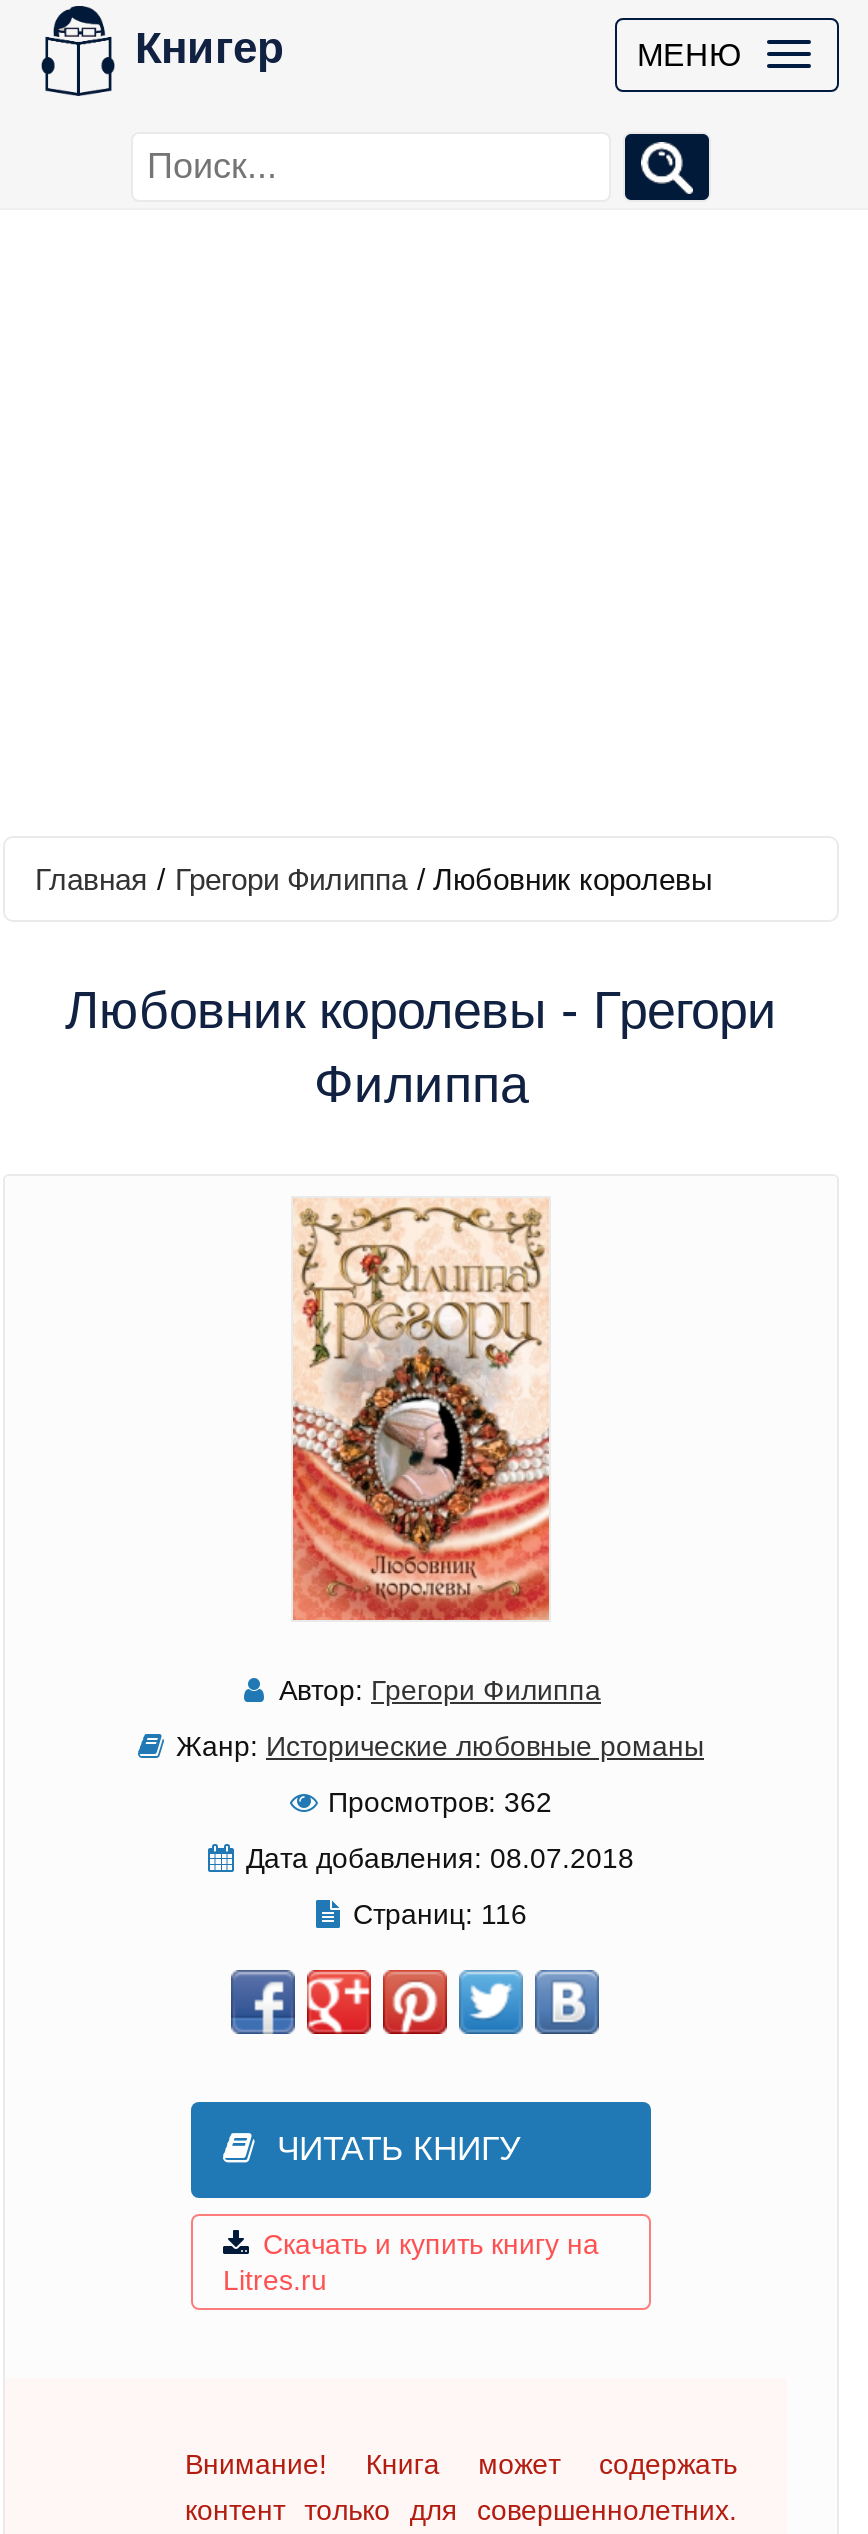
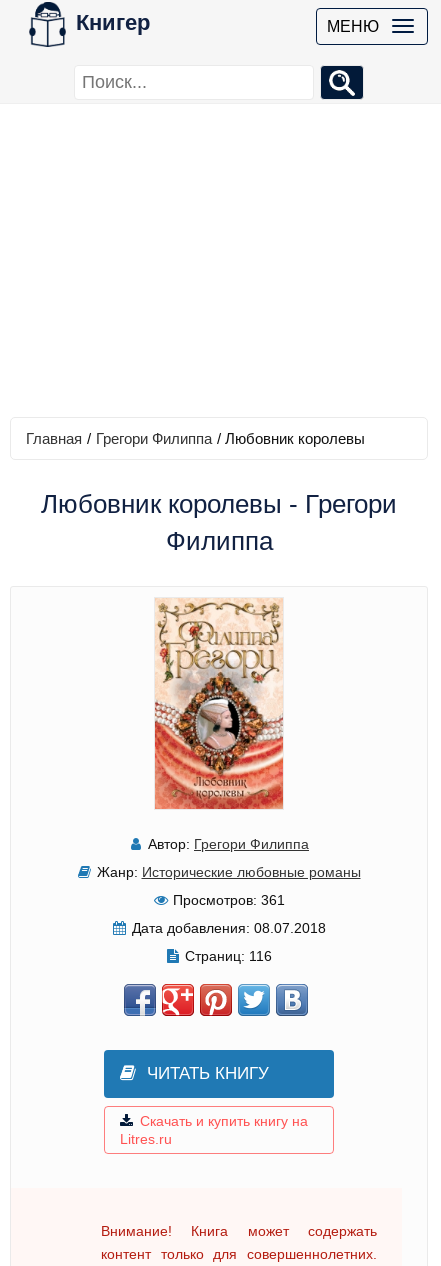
[328,1787,552,1819] Просмотров: 362 -> [172,892,284,908] Просмотров: 361

